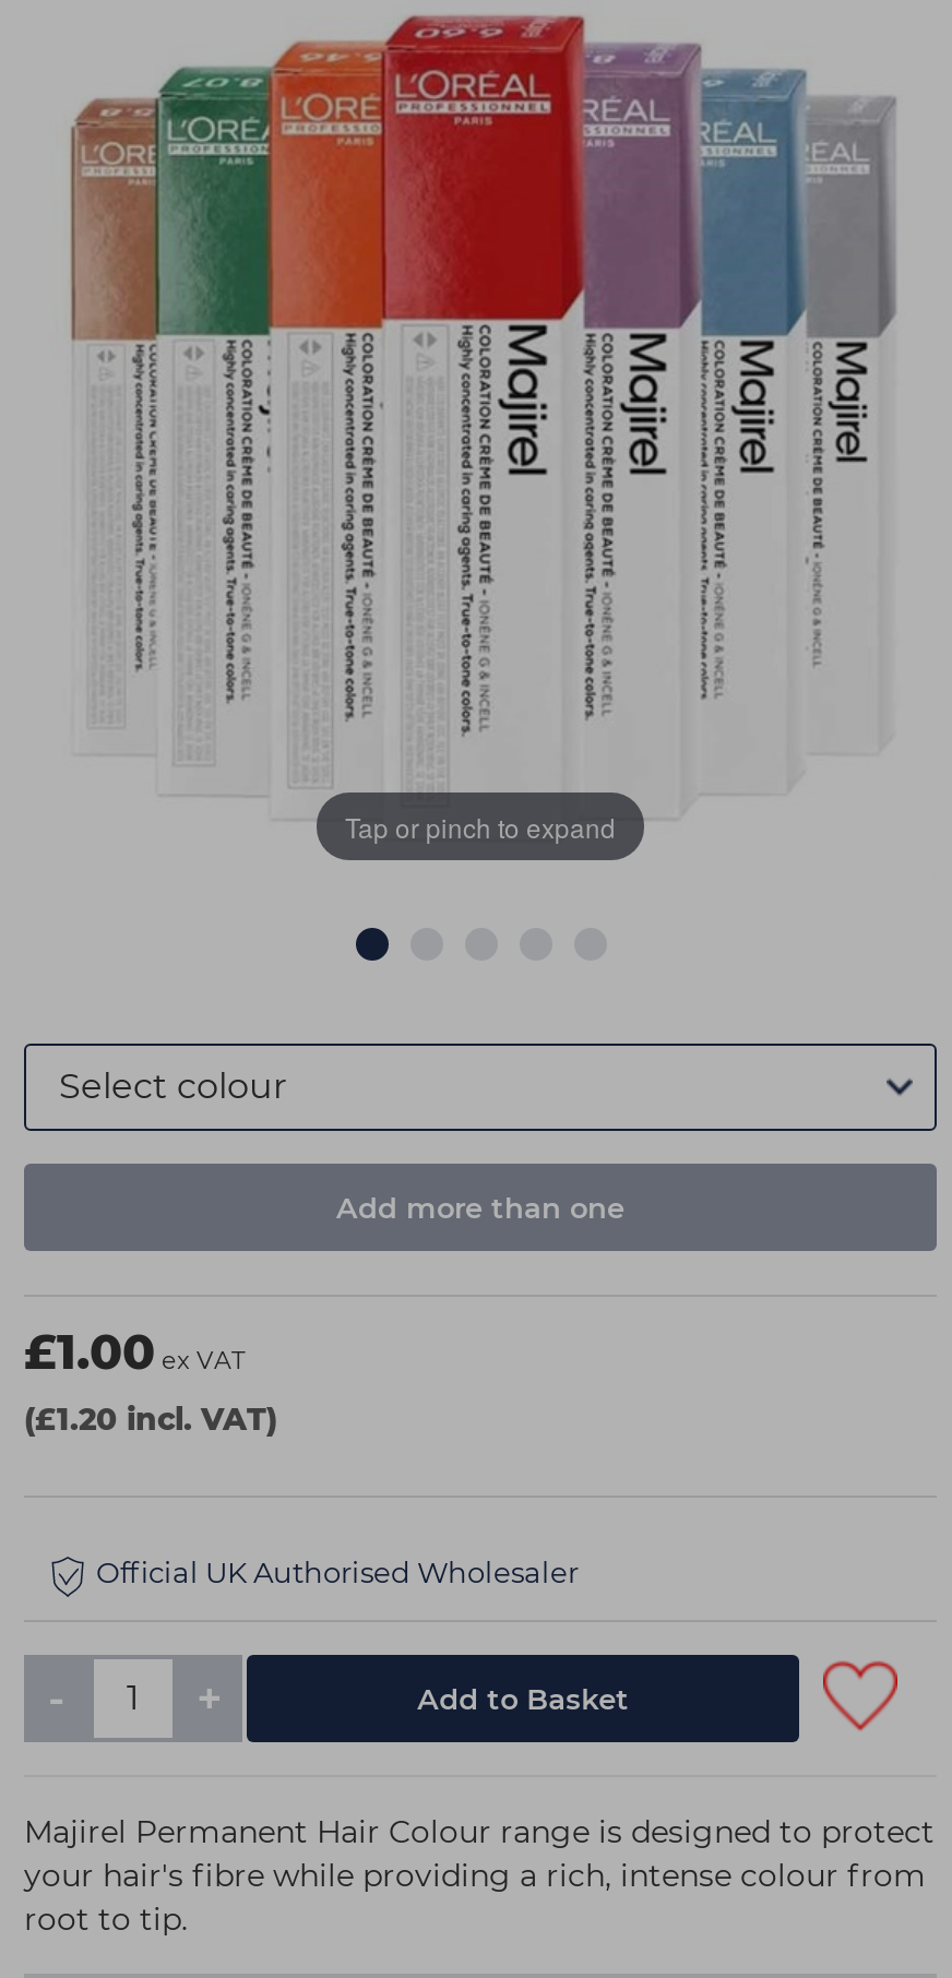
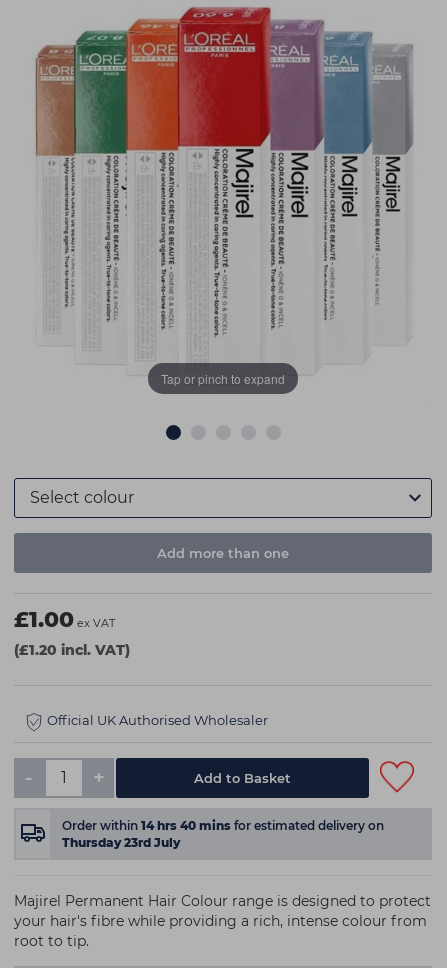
none -> [62,818,384,850] Order within 14 hrs 40 mins for estimated delivery on | Thursday 23rd July

